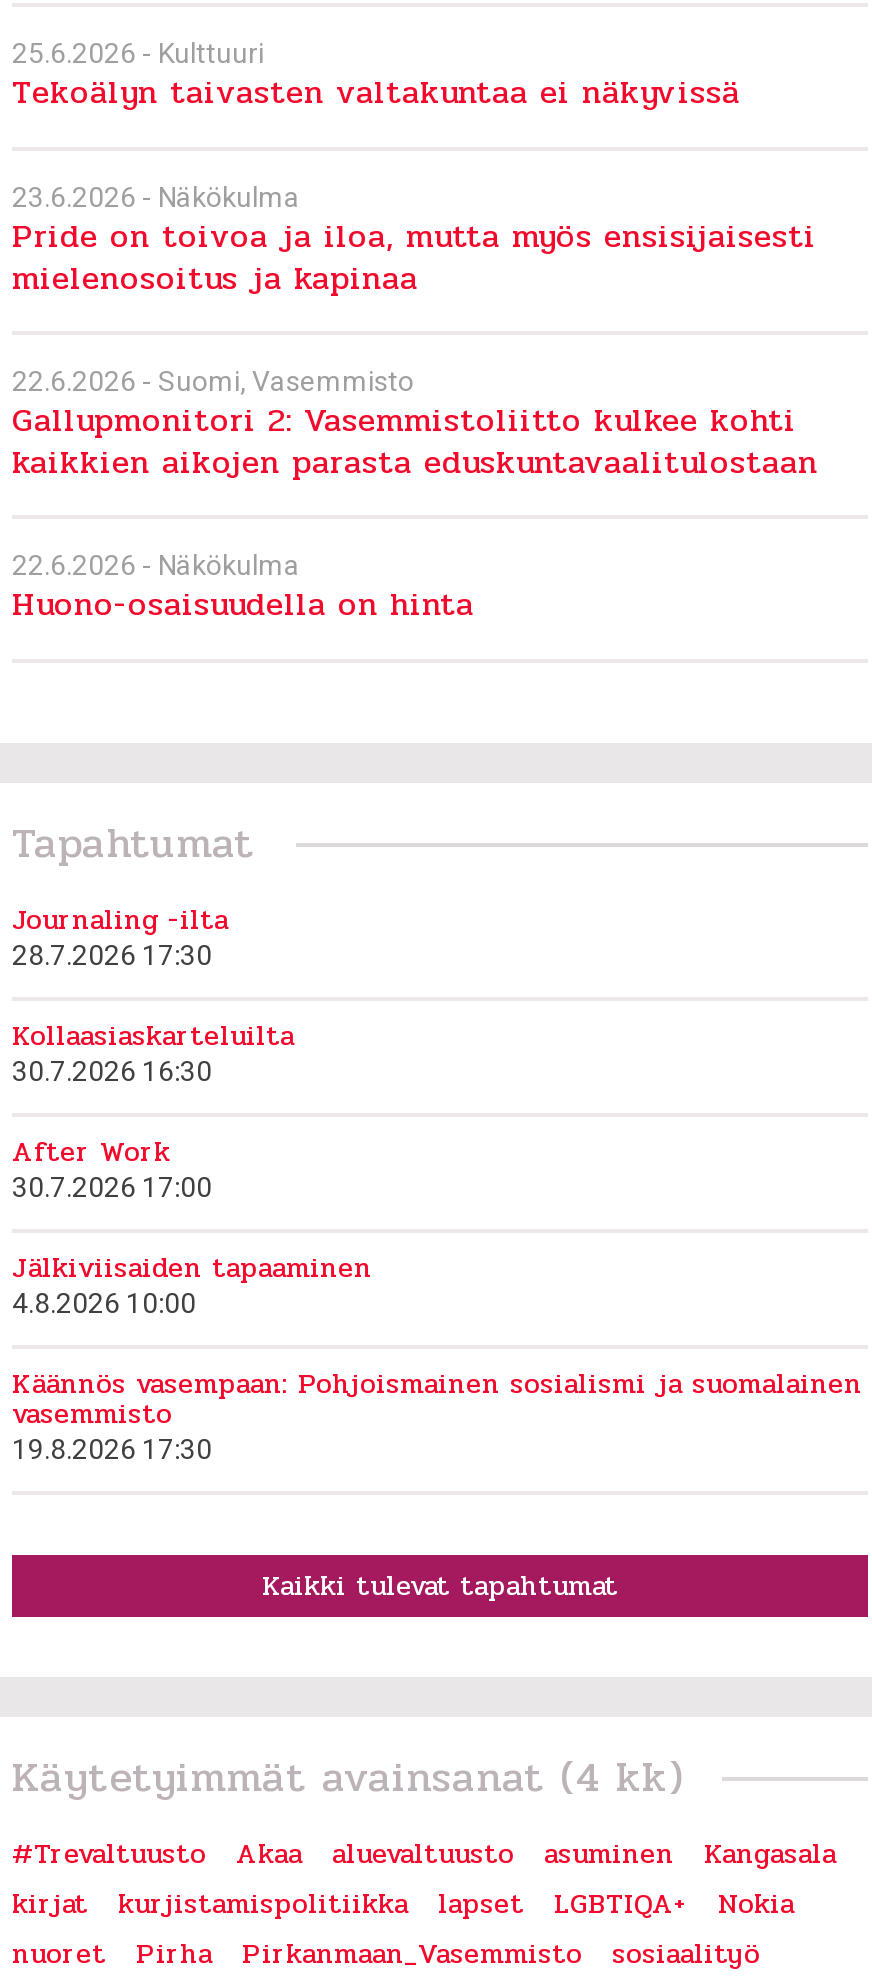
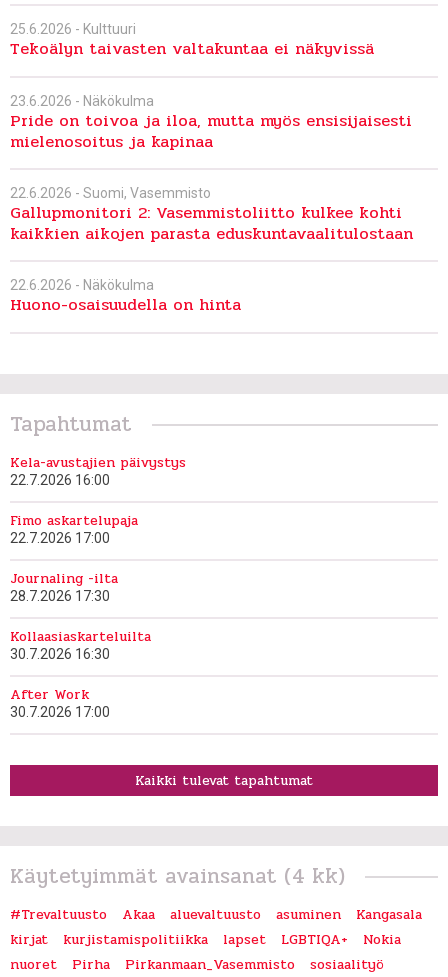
none -> [10,452,186,546] Kela-avustajien päivystys | 22.7.2026 16:00 | Fimo askartelupaja | 22.7.2026 17:00
moved [12,898,294,1202] -> [10,568,151,720]: Journaling -ilta | 28.7.2026 17:30 | Kollaasiaskarteluilta | 30.7.2026 16:30 | After Work | 30.7.2026 17:00
[12,1246,862,1464] Jälkiviisaiden tapaaminen | 4.8.2026 10:00 | Käännös vasempaan: Pohjoismainen sosialismi ja suomalainen | vasemmisto | 19.8.2026 17:30 -> none

